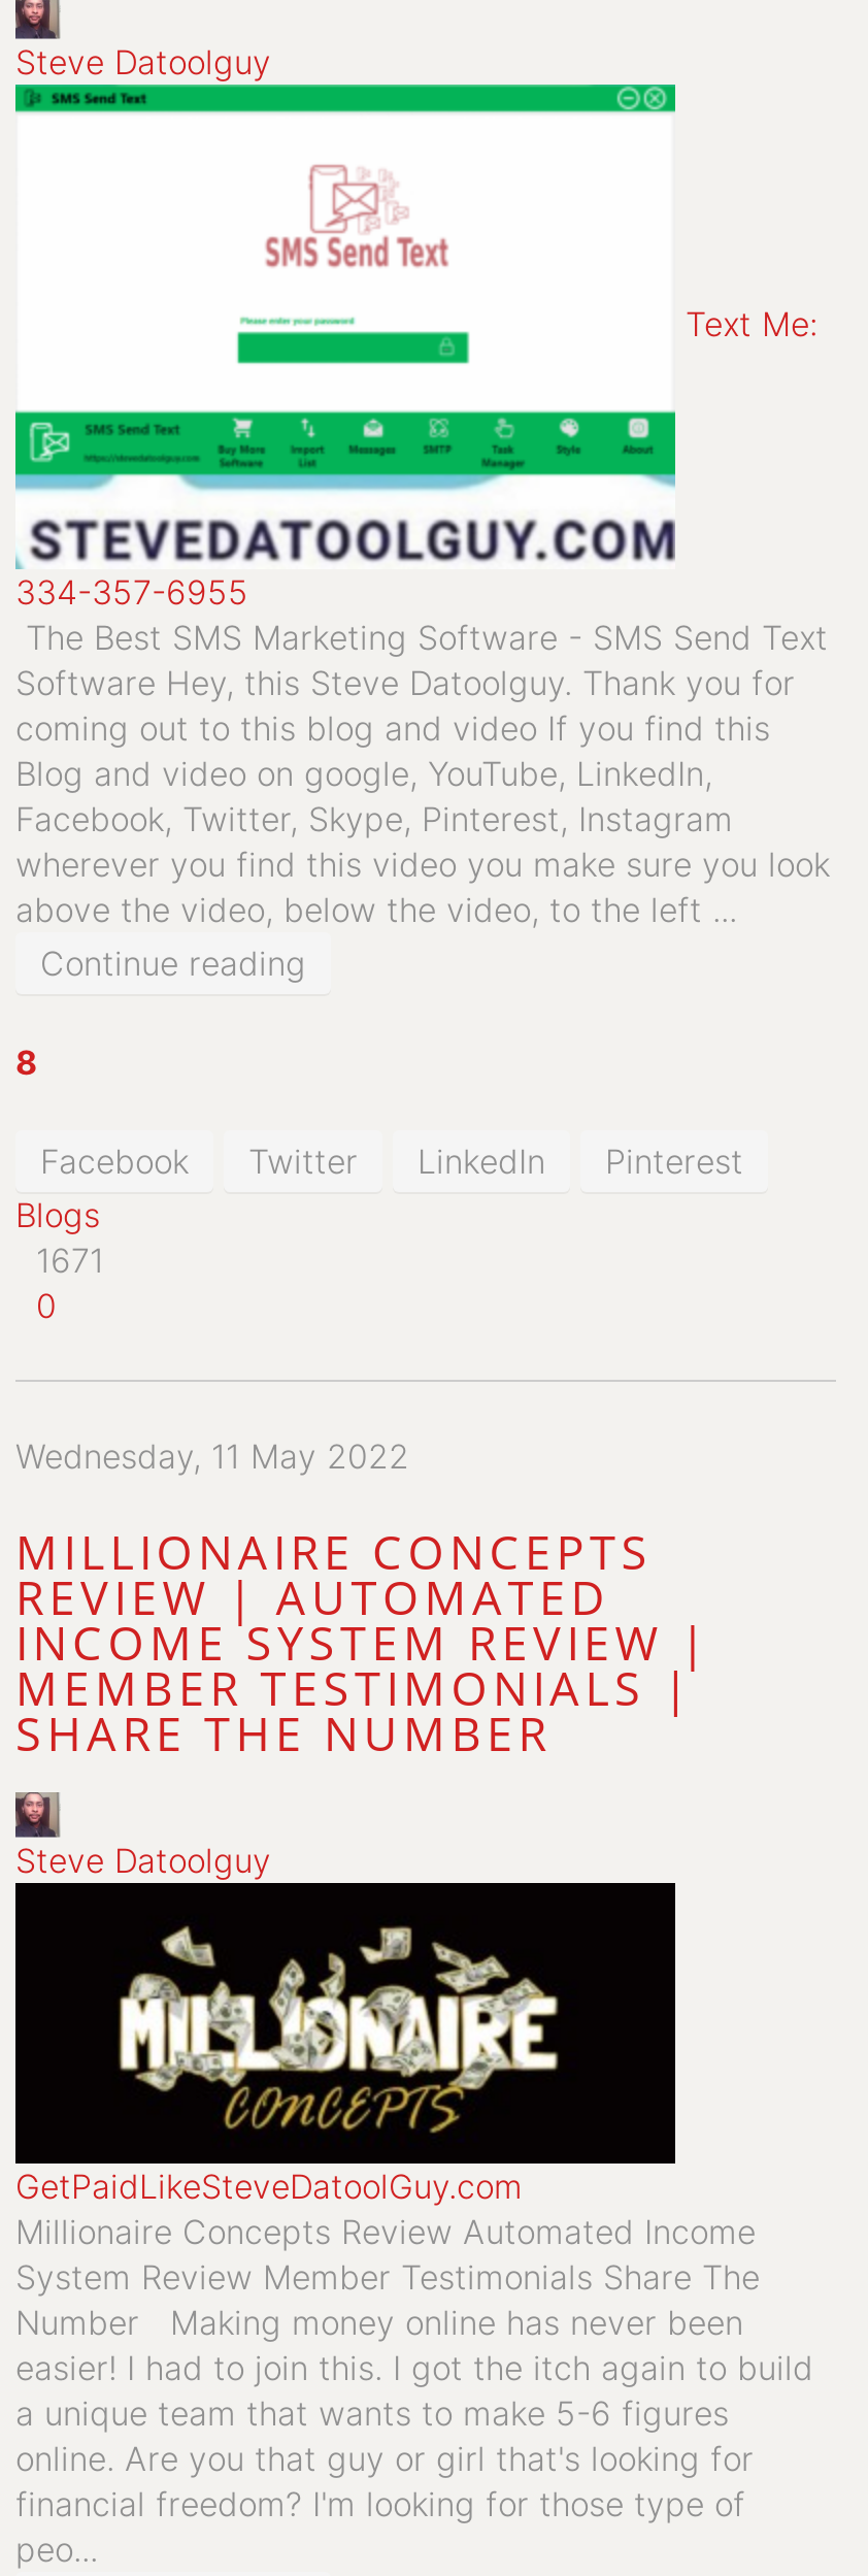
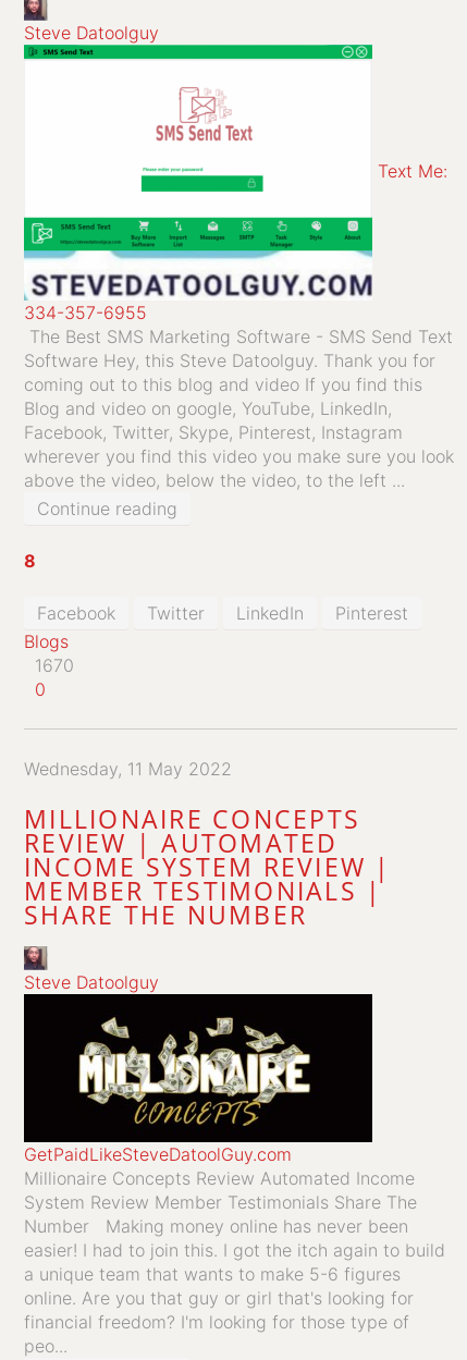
[15,1240,104,1281] 1671 -> [24,655,74,677] 1670

